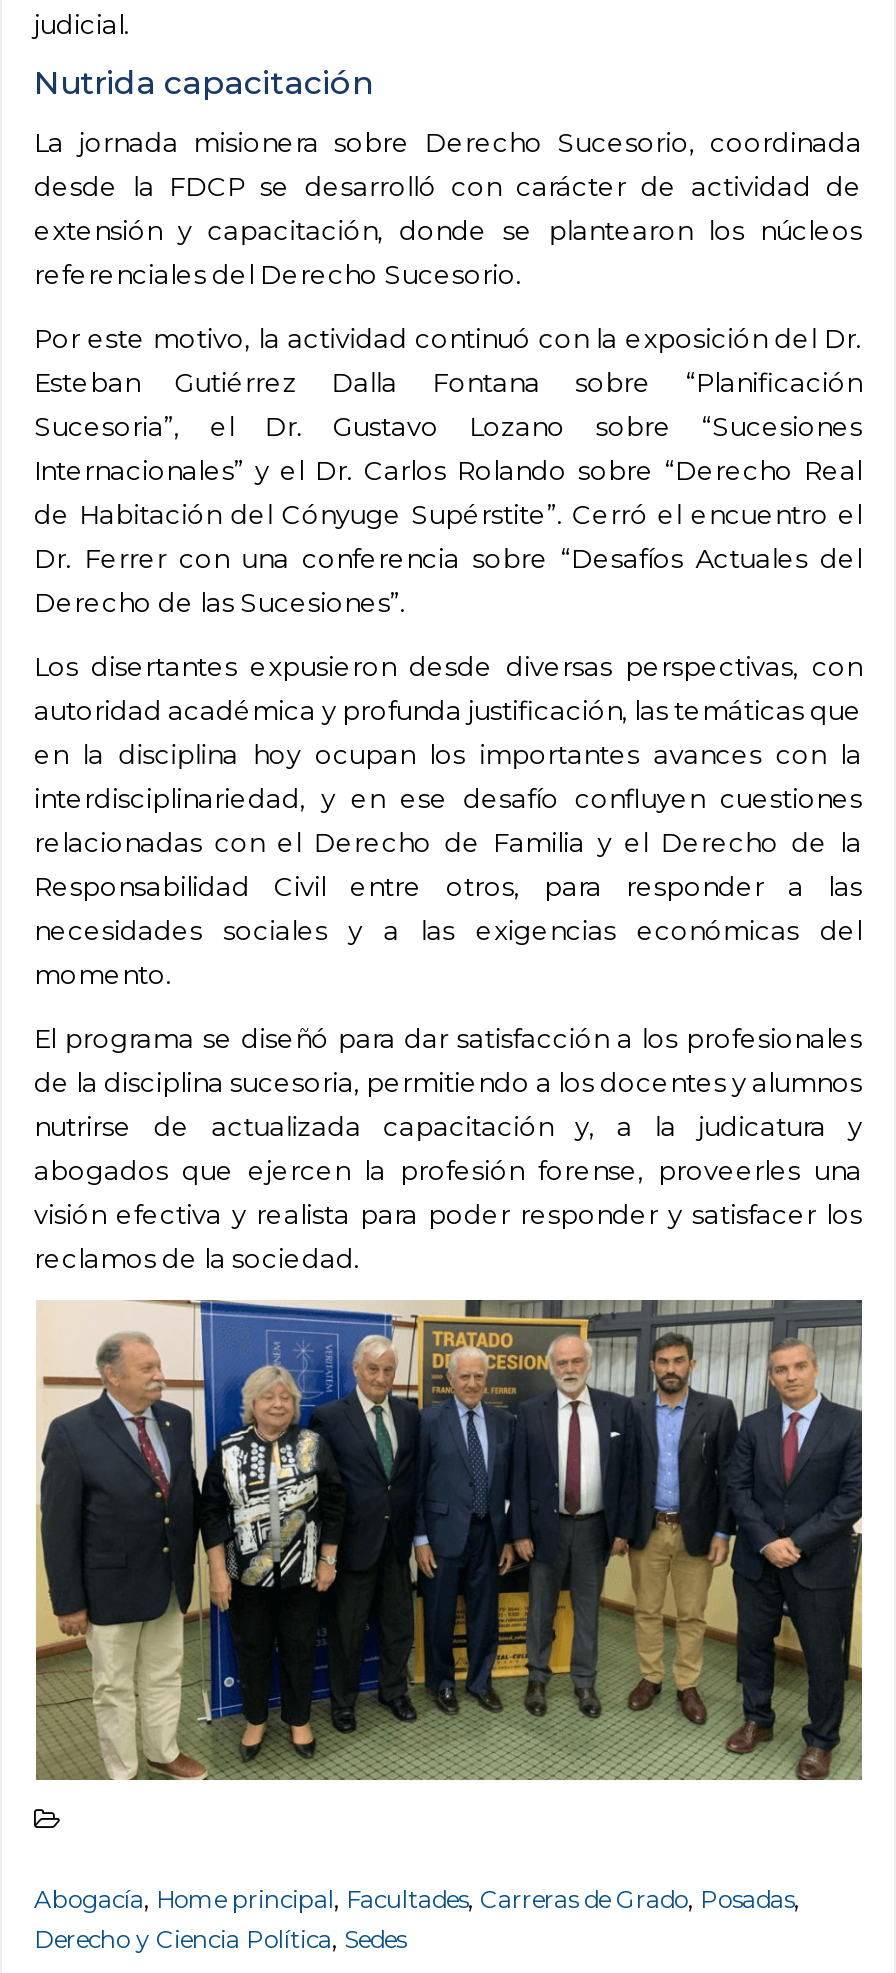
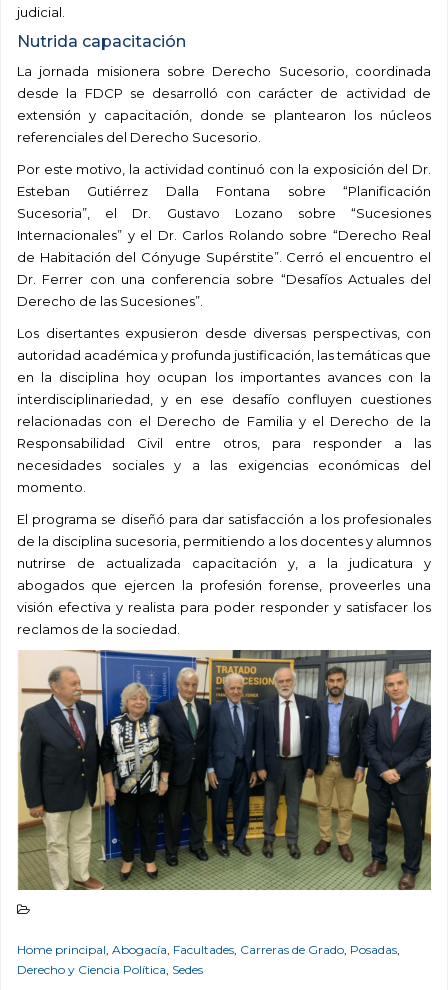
[34,1884,800,1914] Abogacía, Home principal, Facultades, Carreras de Grado, Posadas, -> [17,942,400,957] Home principal, Abogacía, Facultades, Carreras de Grado, Posadas,

